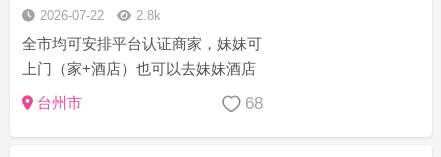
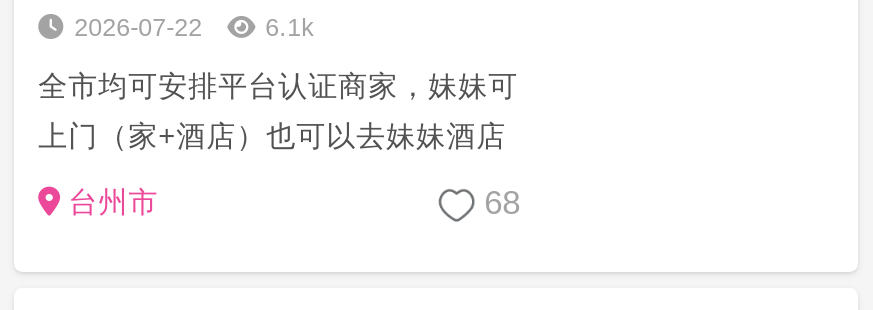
[136,9,161,23] 2.8k -> [265,14,315,42] 6.1k

